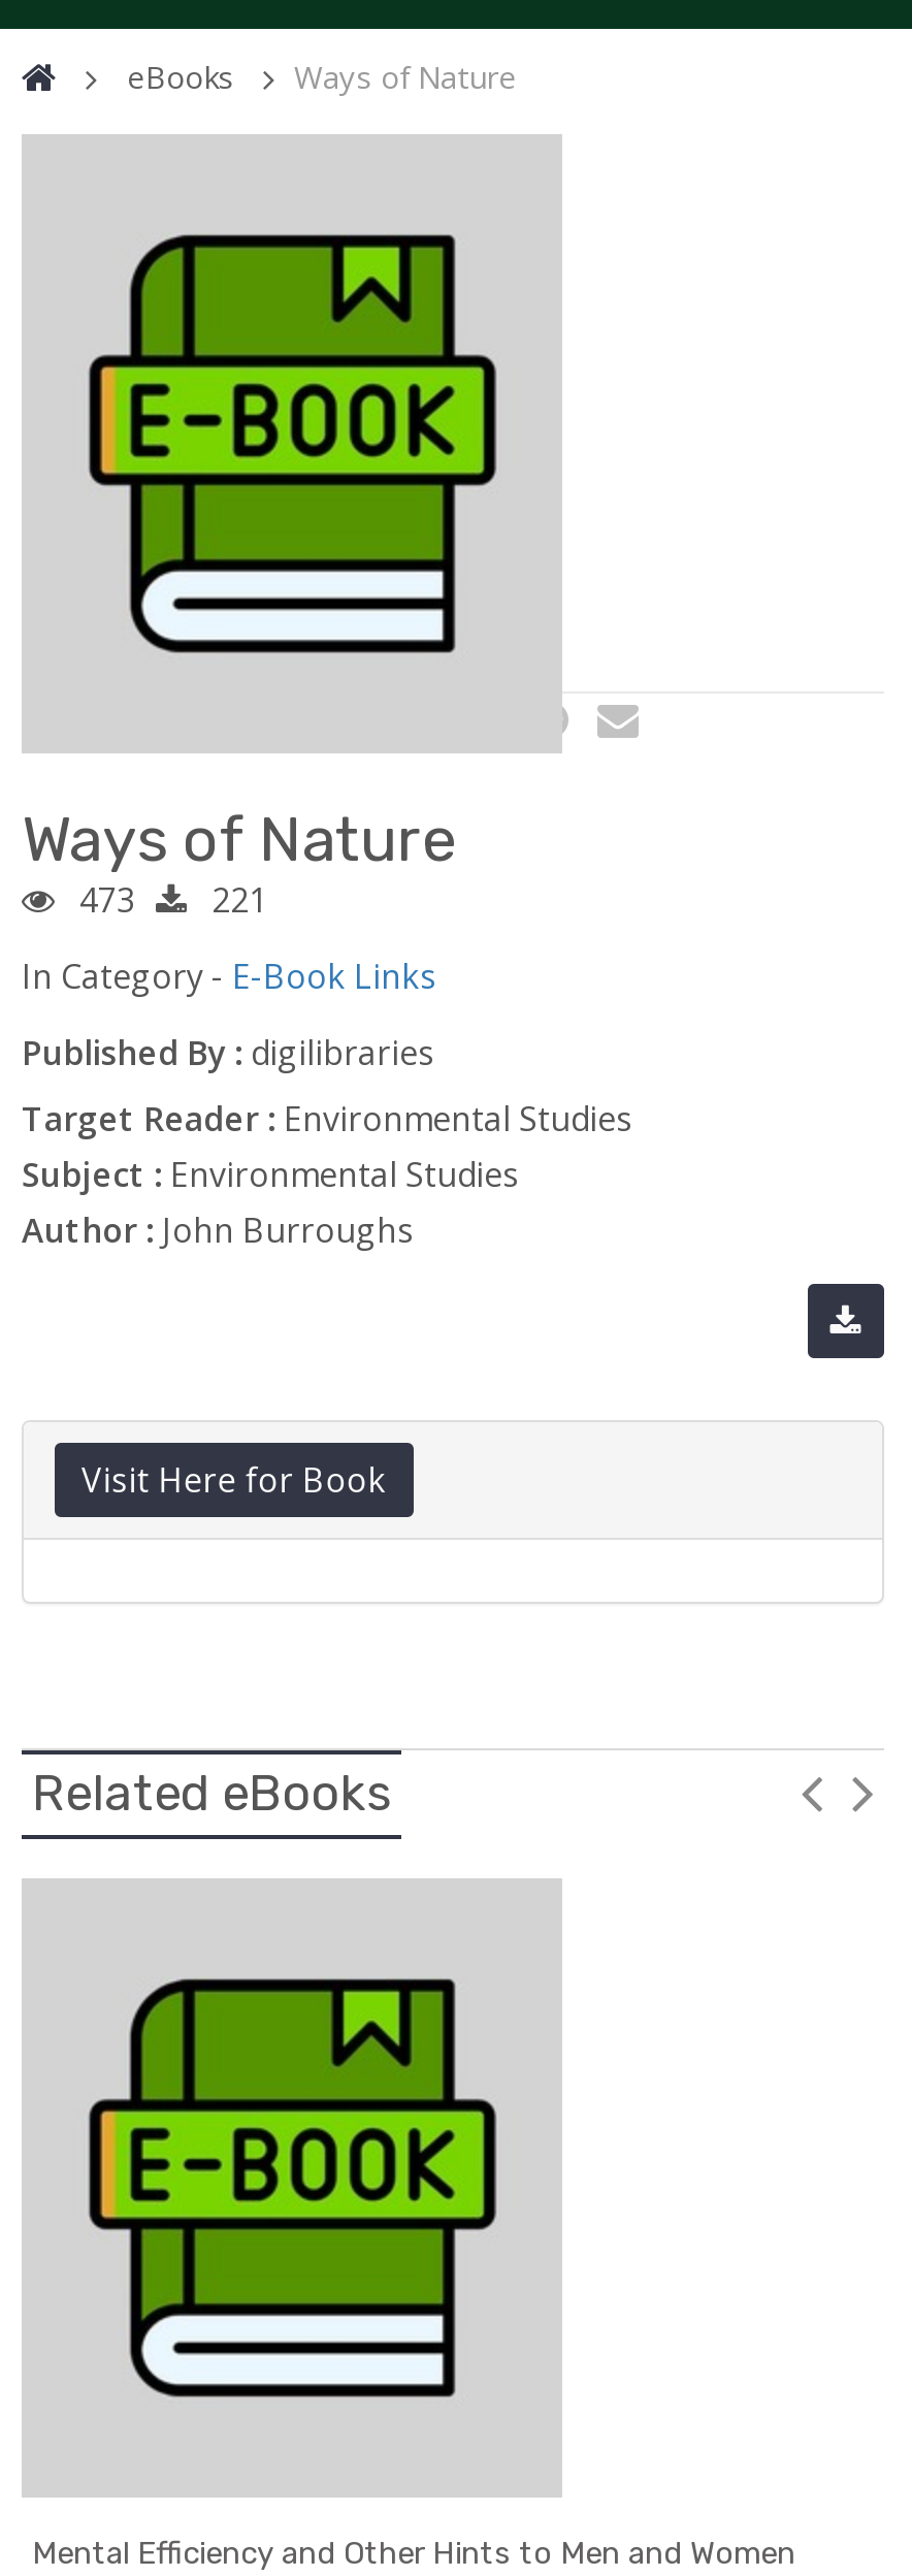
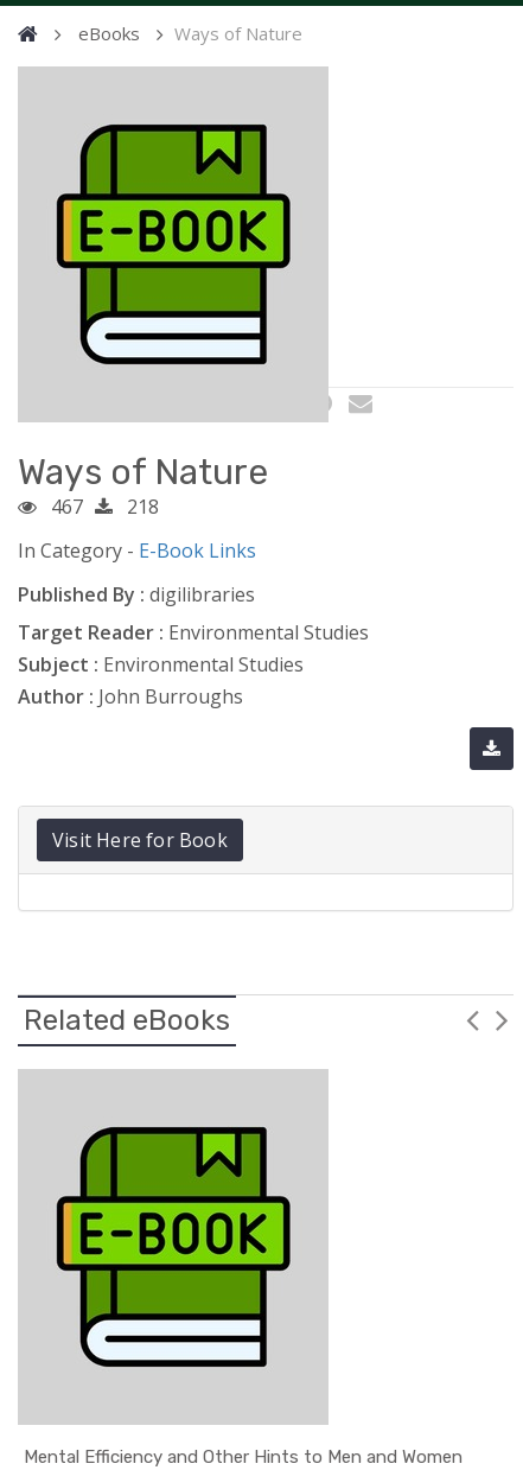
[55,877,135,922] 473 -> [37,493,83,520] 467
[187,877,267,922] 221 -> [113,493,159,520] 218

